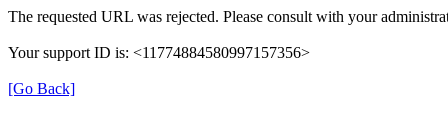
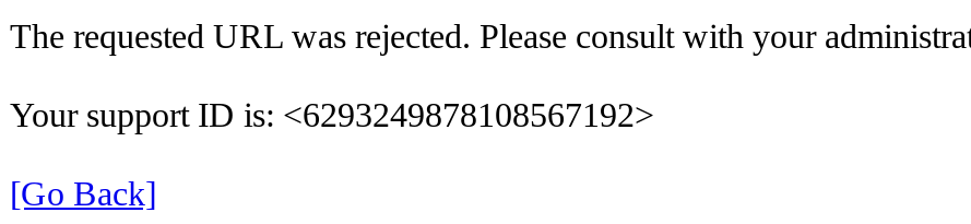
[8,44,310,61] Your support ID is: <11774884580997157356> -> [10,96,654,133] Your support ID is: <6293249878108567192>

